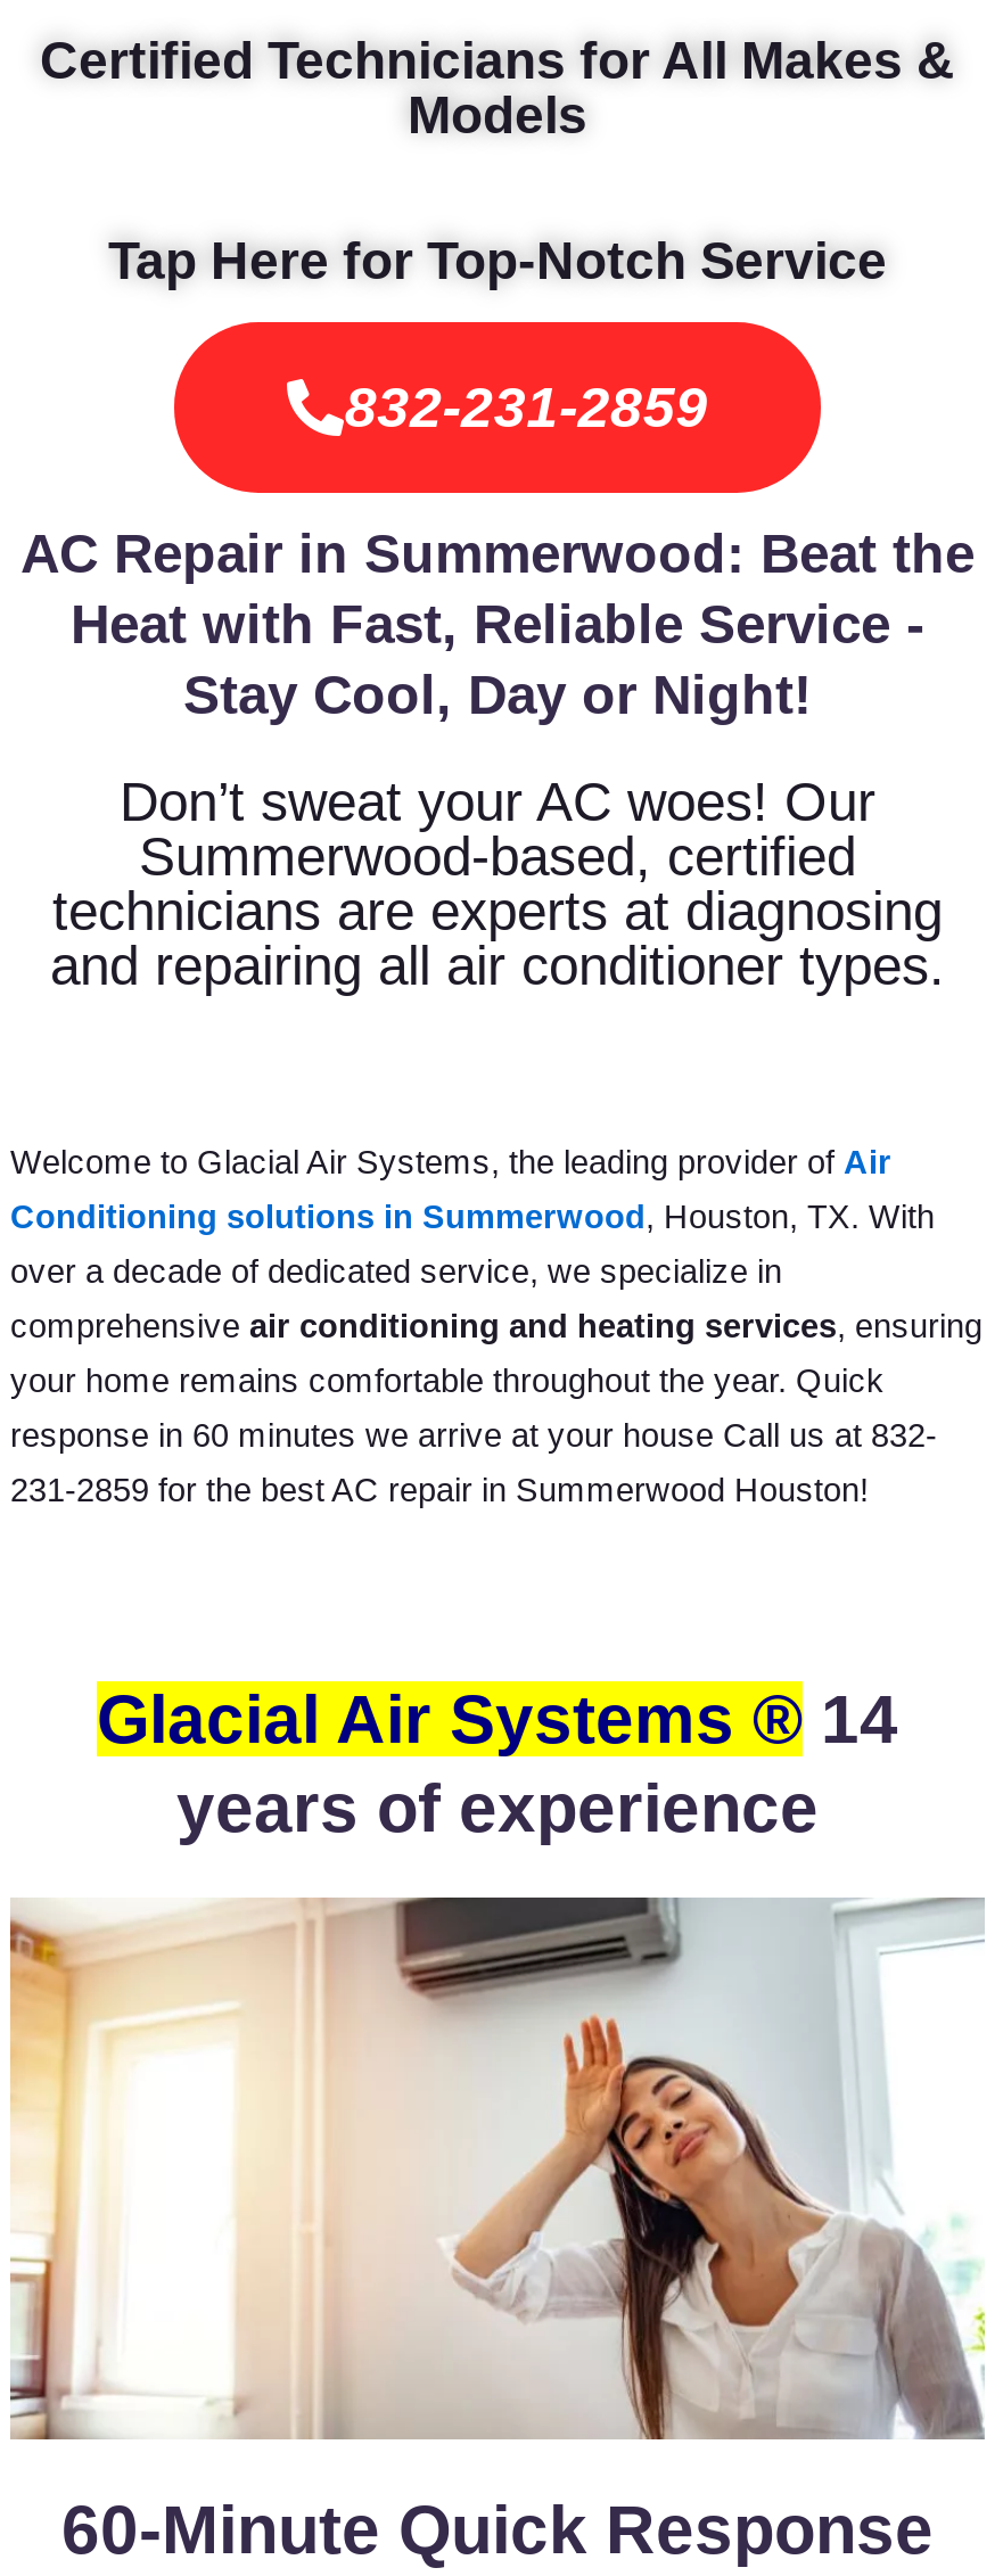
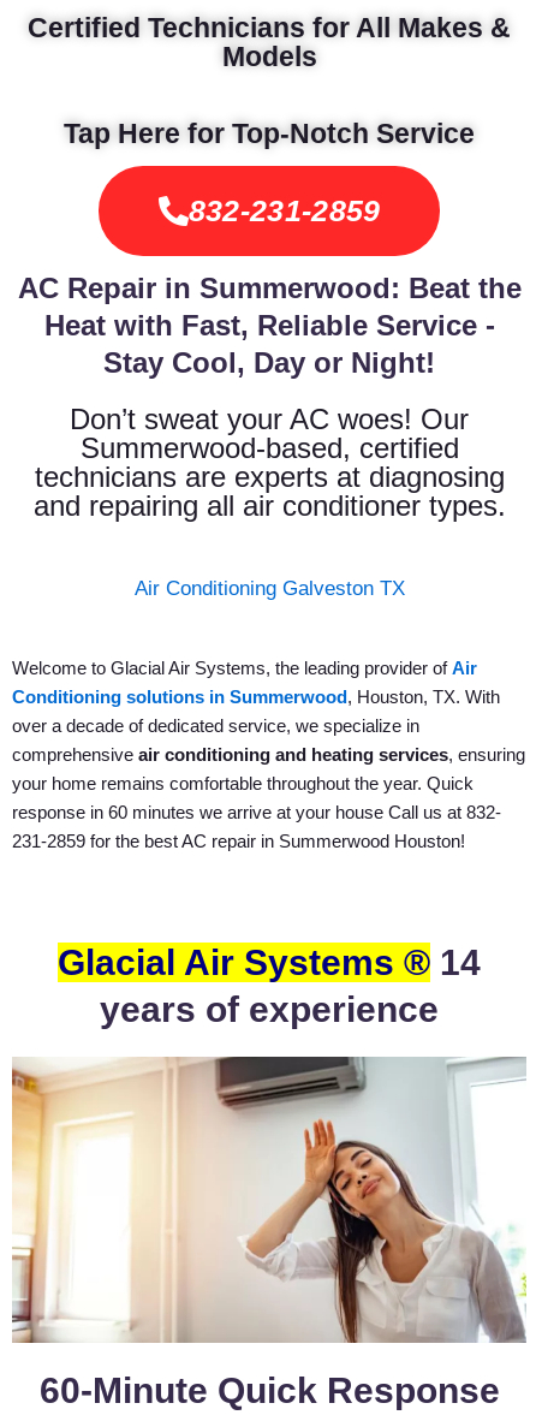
none -> [134,576,404,599] Air Conditioning Galveston TX

